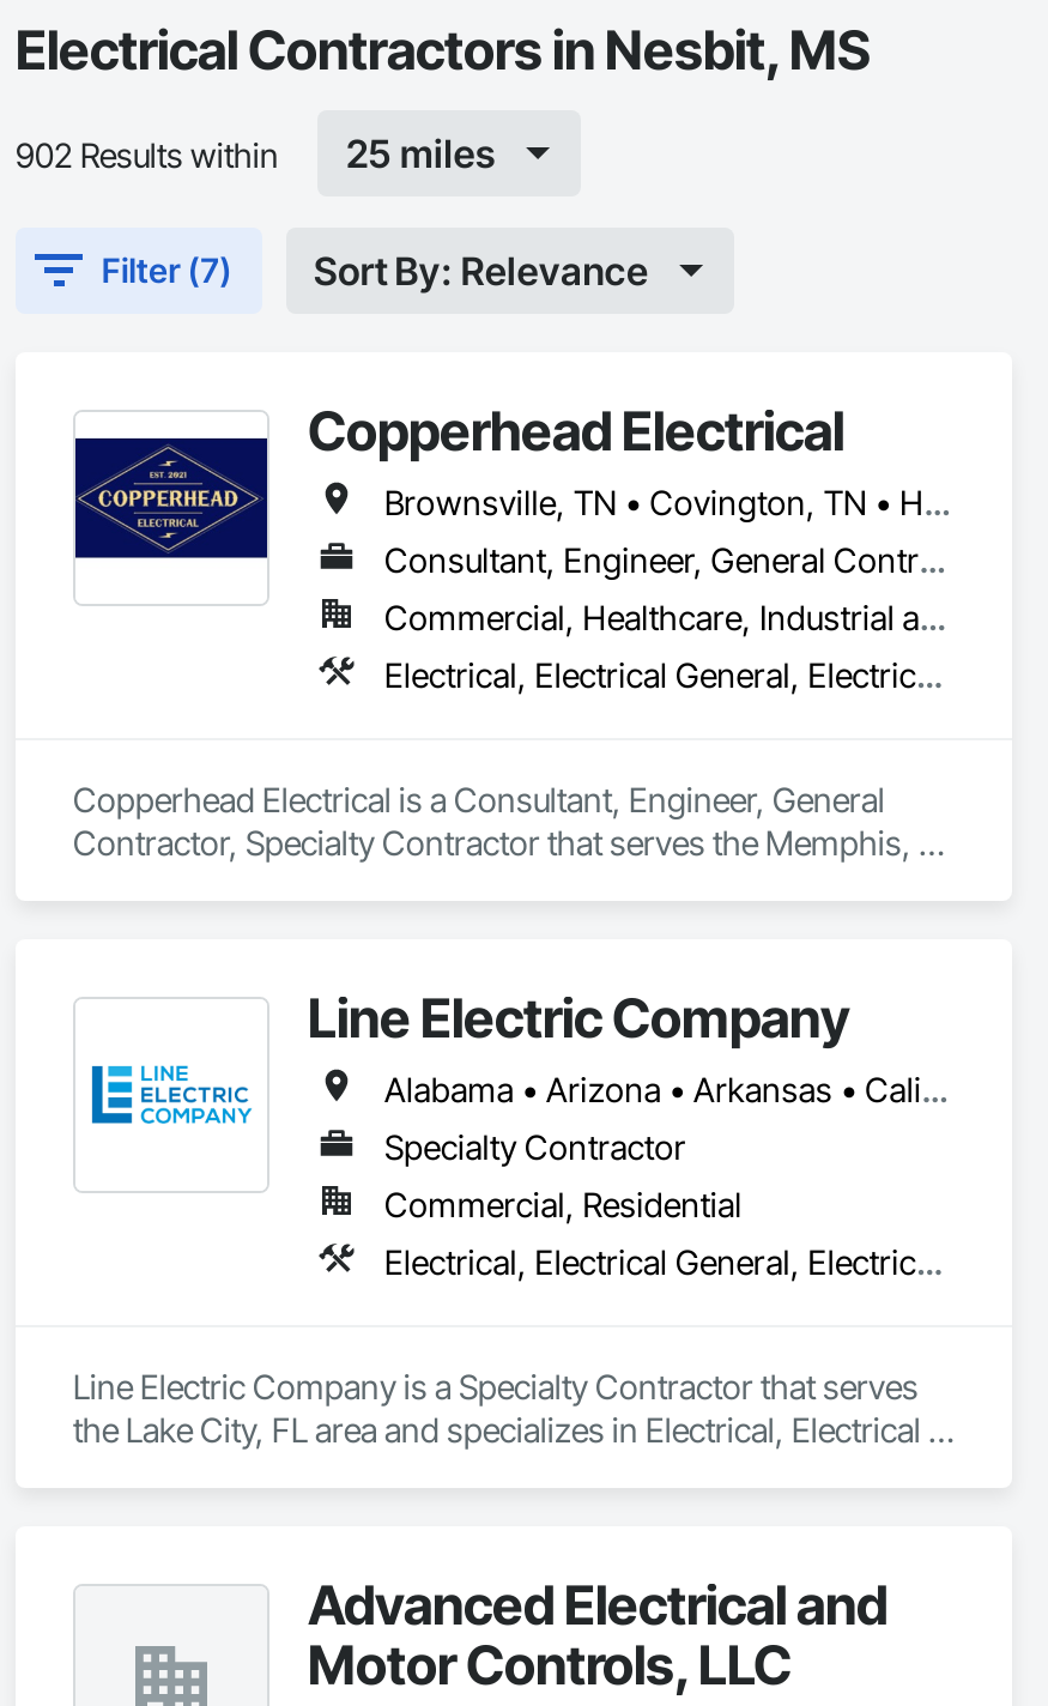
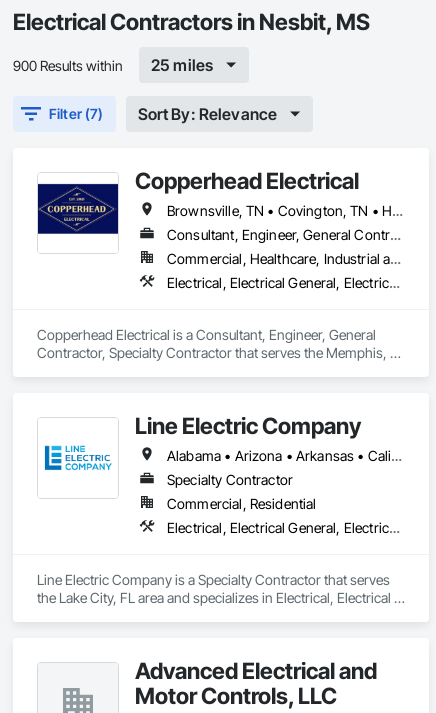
[16,133,279,174] 902 Results within -> [13,56,123,73] 900 Results within

